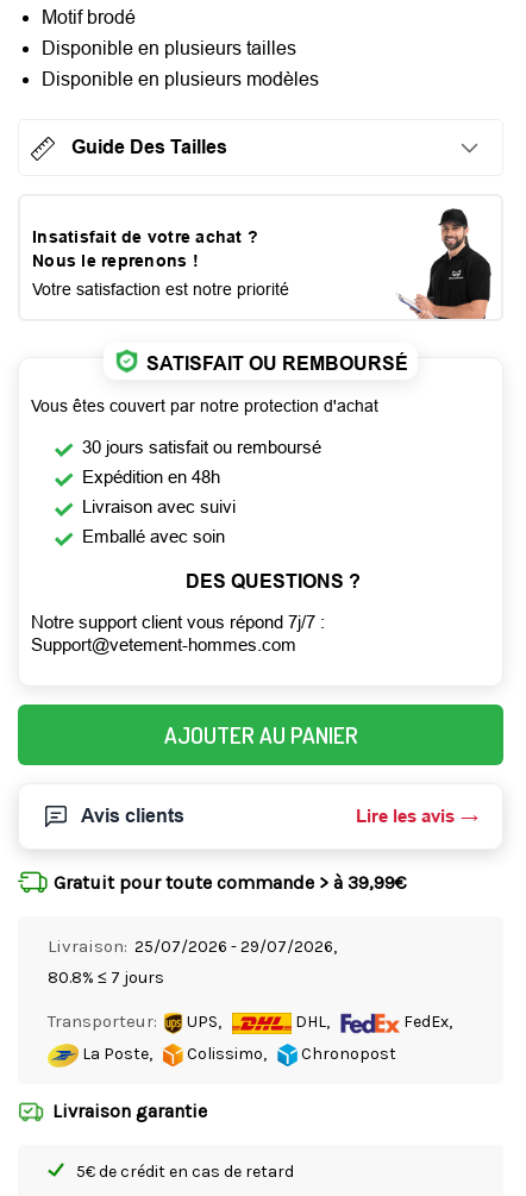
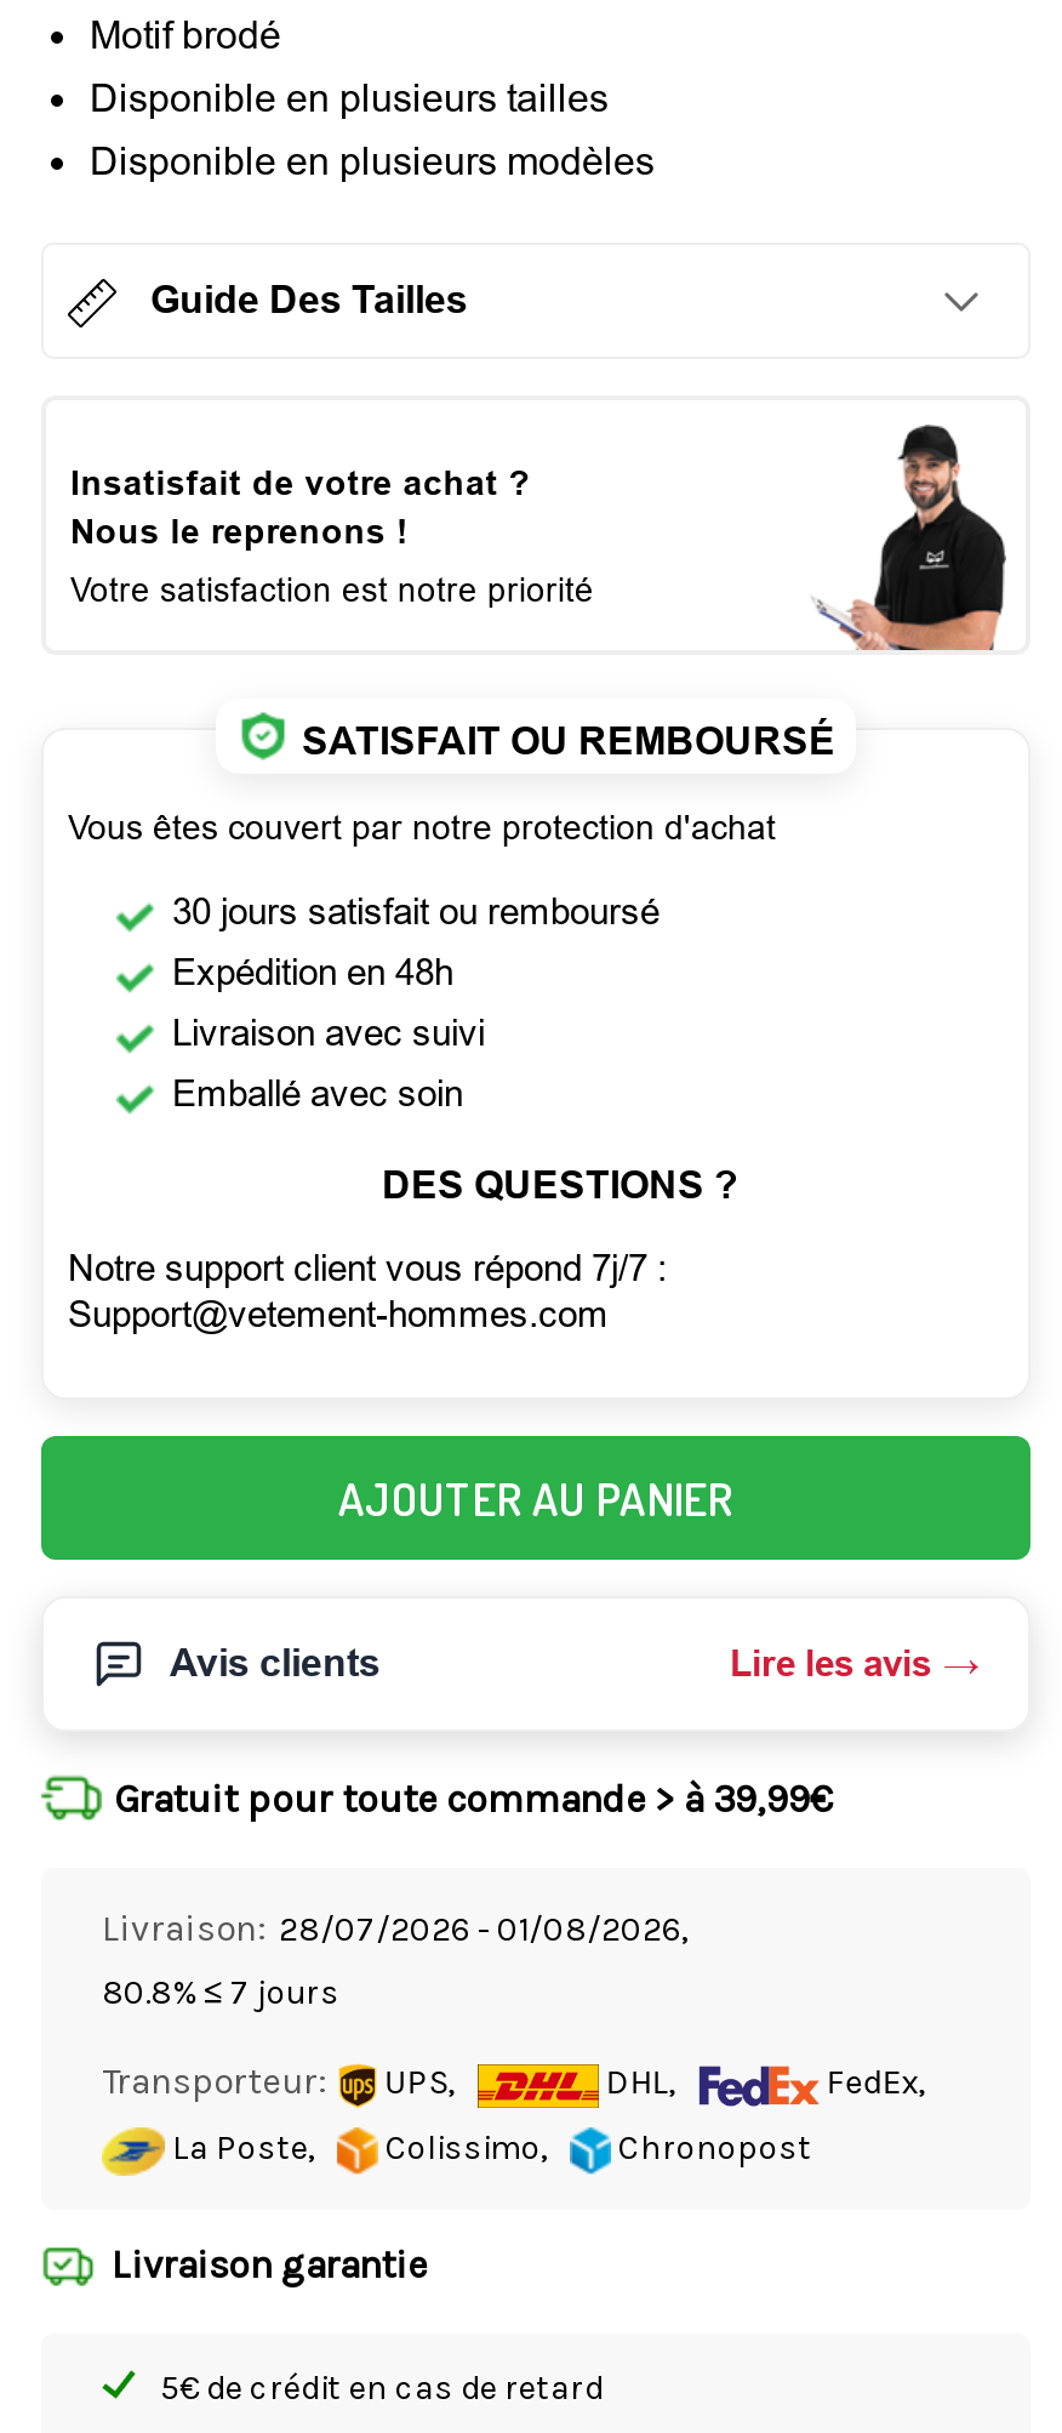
[48,936,337,957] Livraison: 25/07/2026 - 29/07/2026, -> [102,1908,689,1951] Livraison: 28/07/2026 - 01/08/2026,

